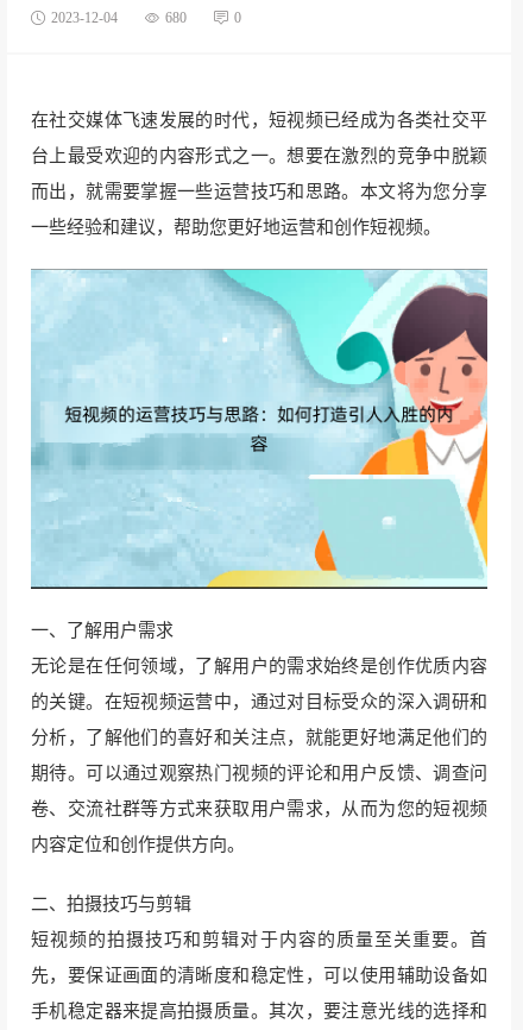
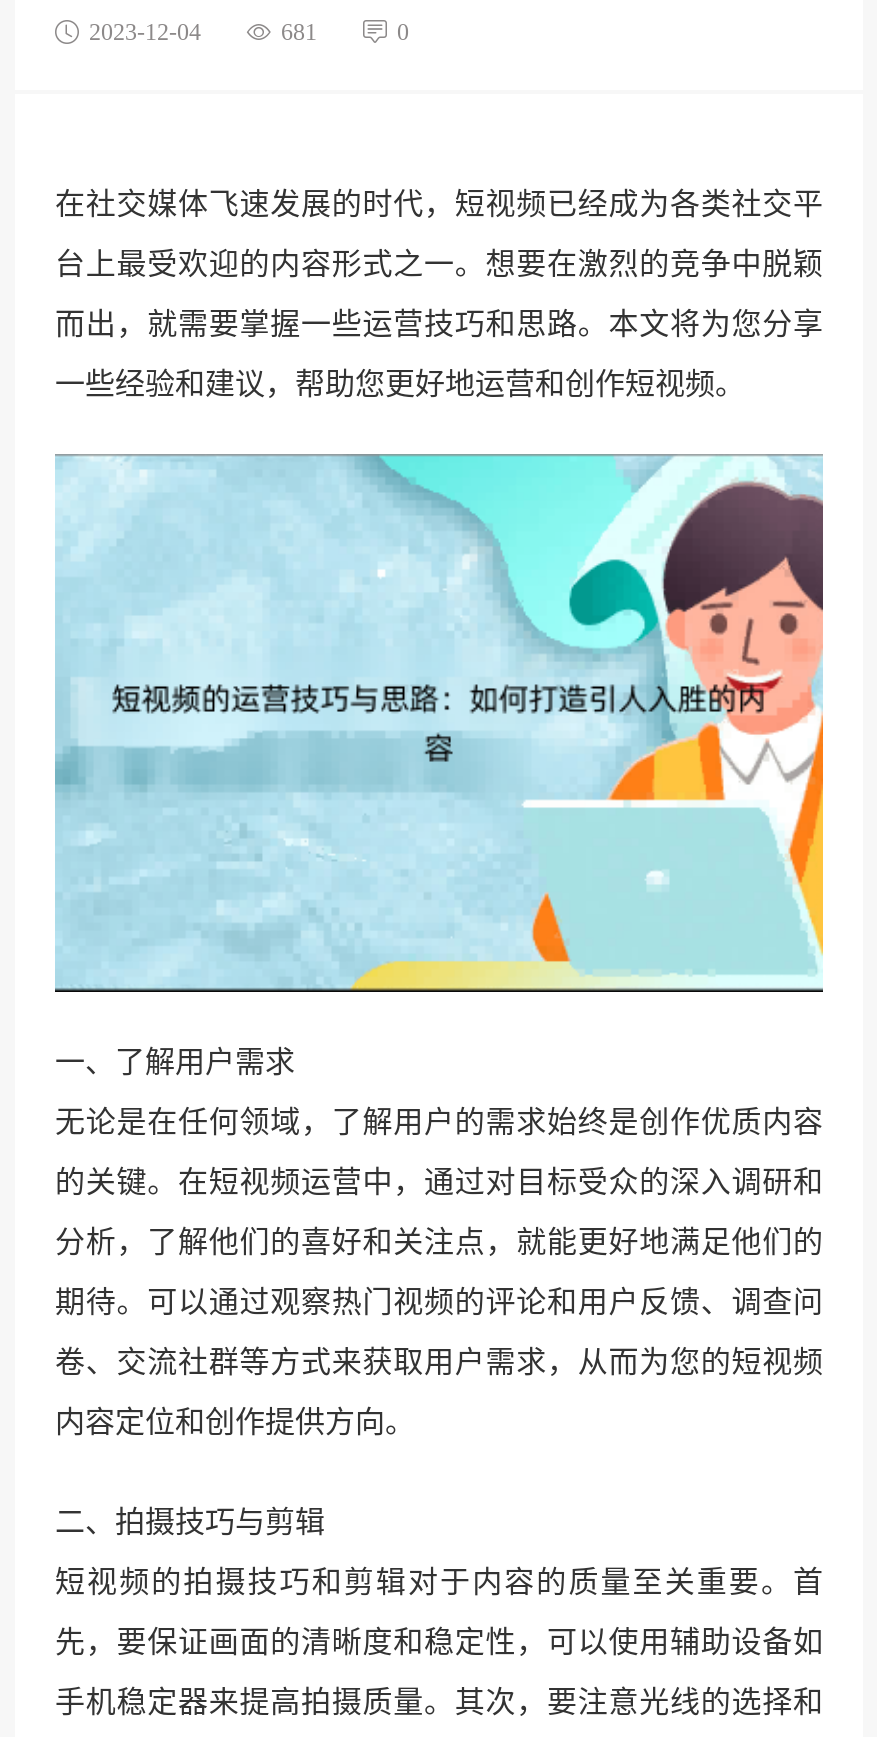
[165,10,187,26] 680 -> [281,18,317,46] 681

